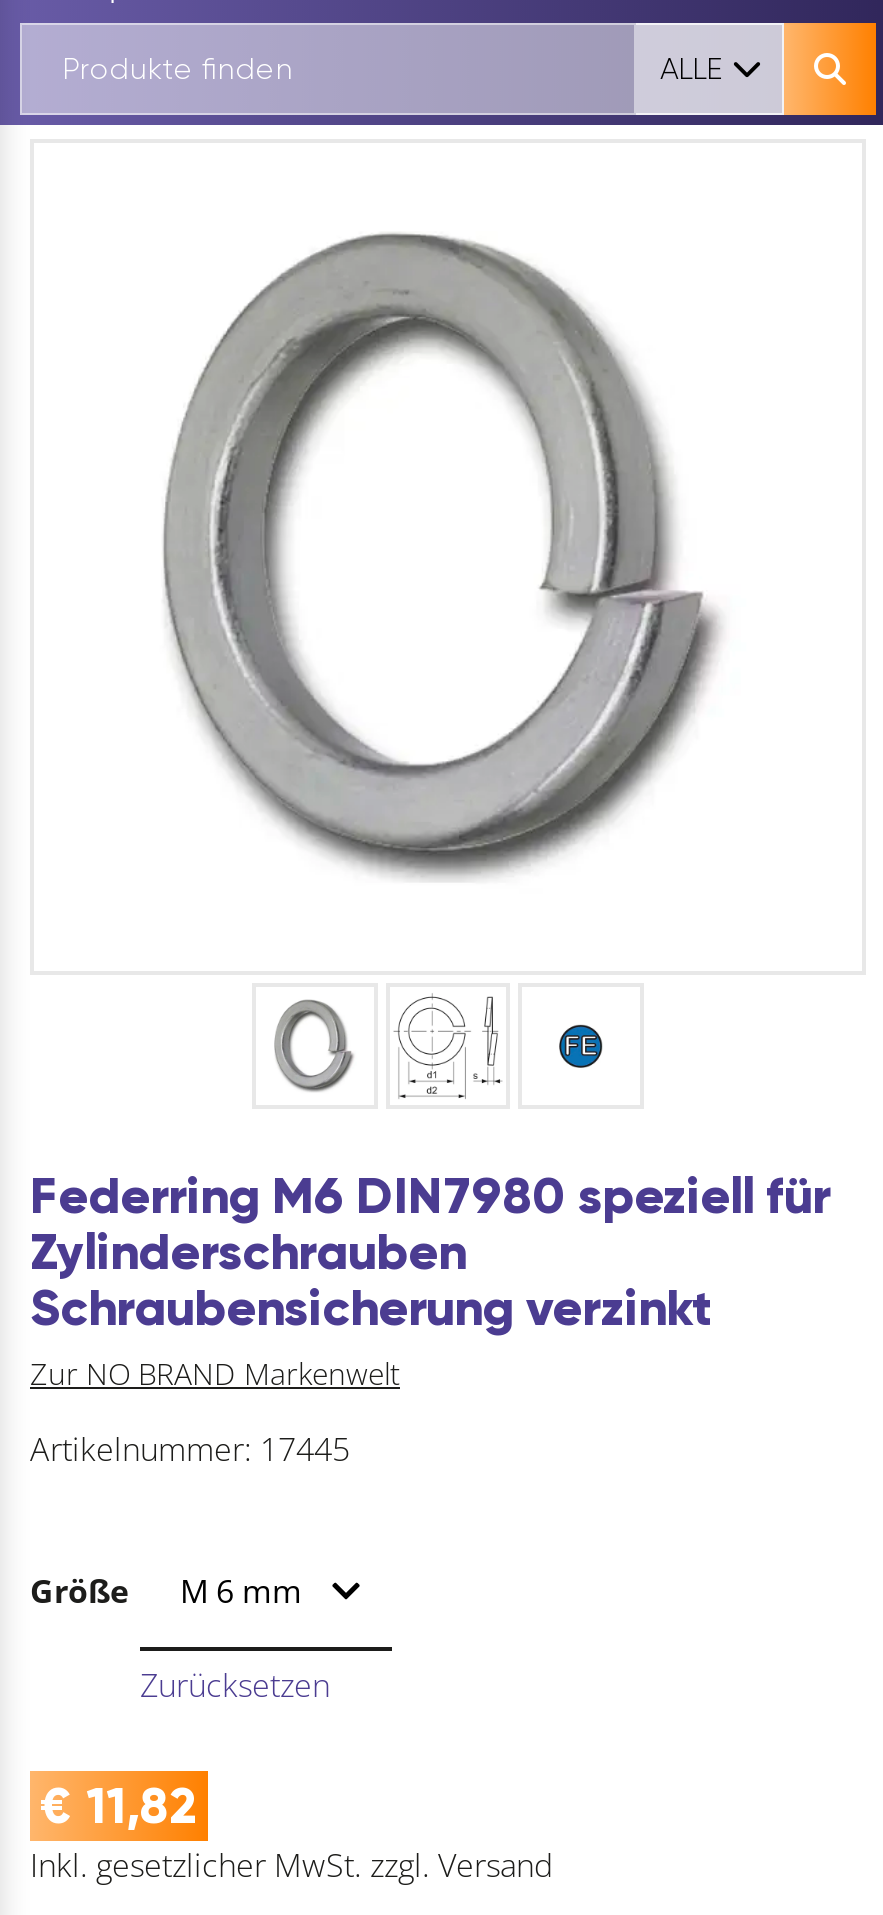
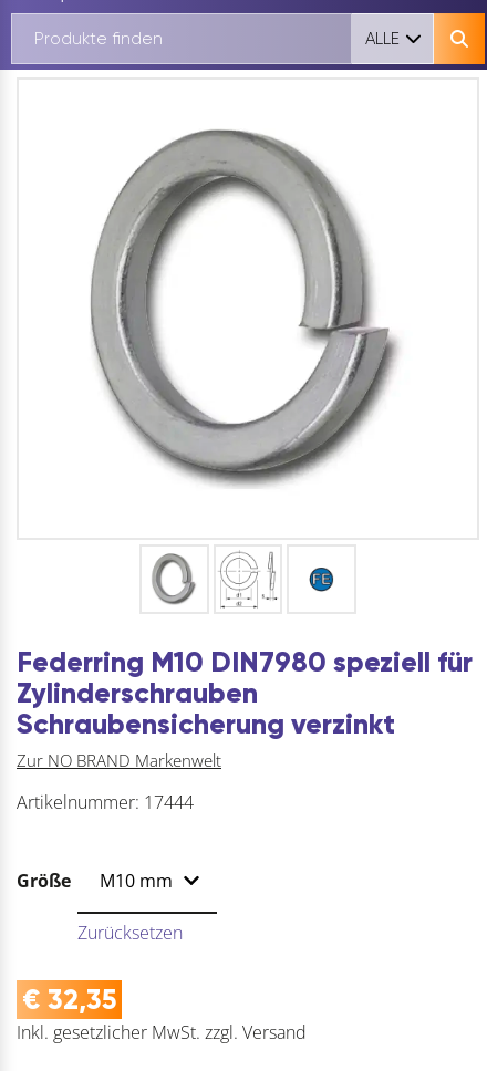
[30,1164,830,1226] Federring M6 DIN7980 speziell für -> [17,645,473,679] Federring M10 DIN7980 speziell für
[30,1427,350,1471] Artikelnummer: 17445 -> [17,790,194,815] Artikelnummer: 17444
[40,1775,198,1837] €11,82 -> [22,983,116,1017] €32,35

